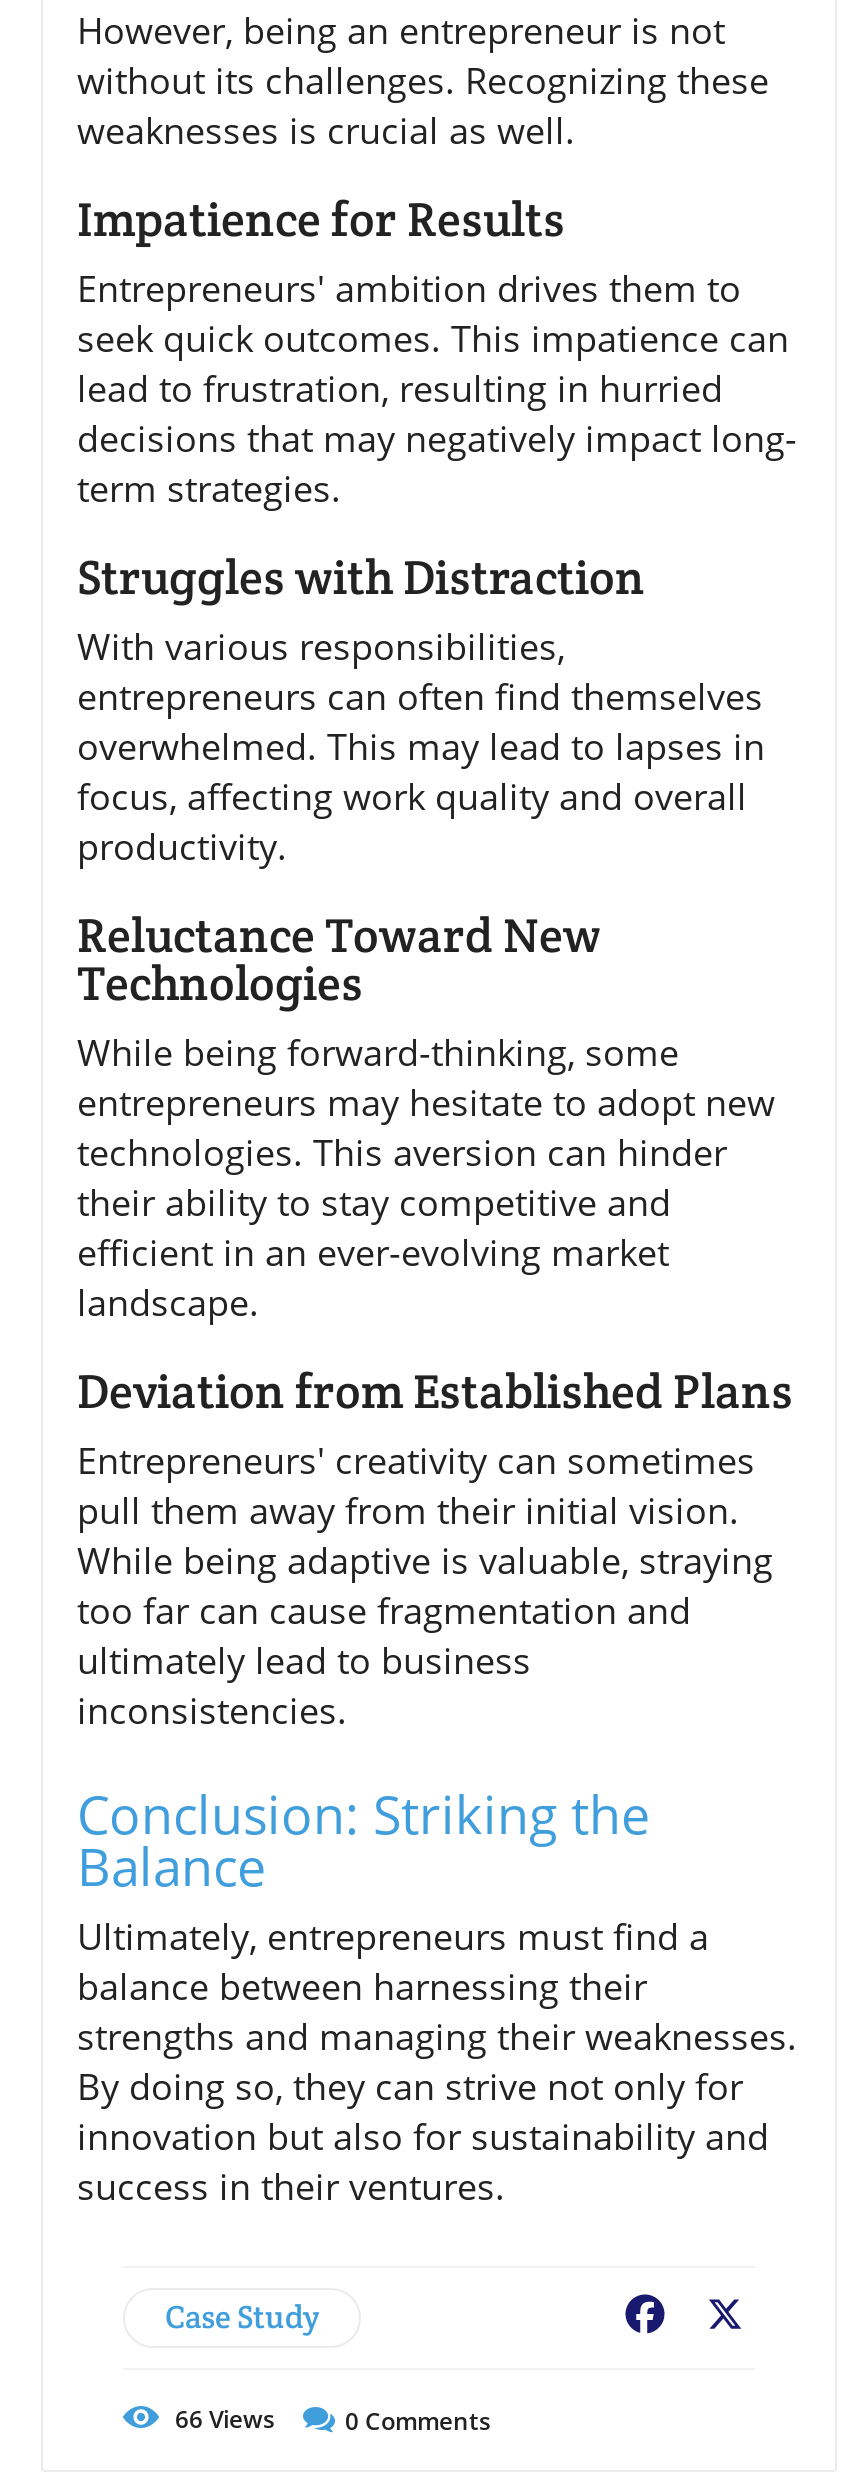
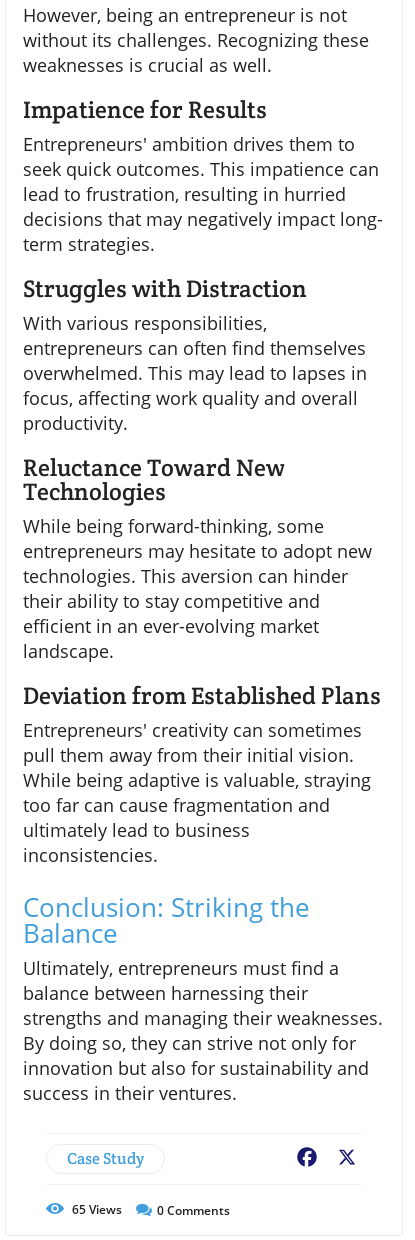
[175,2402,275,2436] 66 Views -> [72,1201,122,1218] 65 Views

